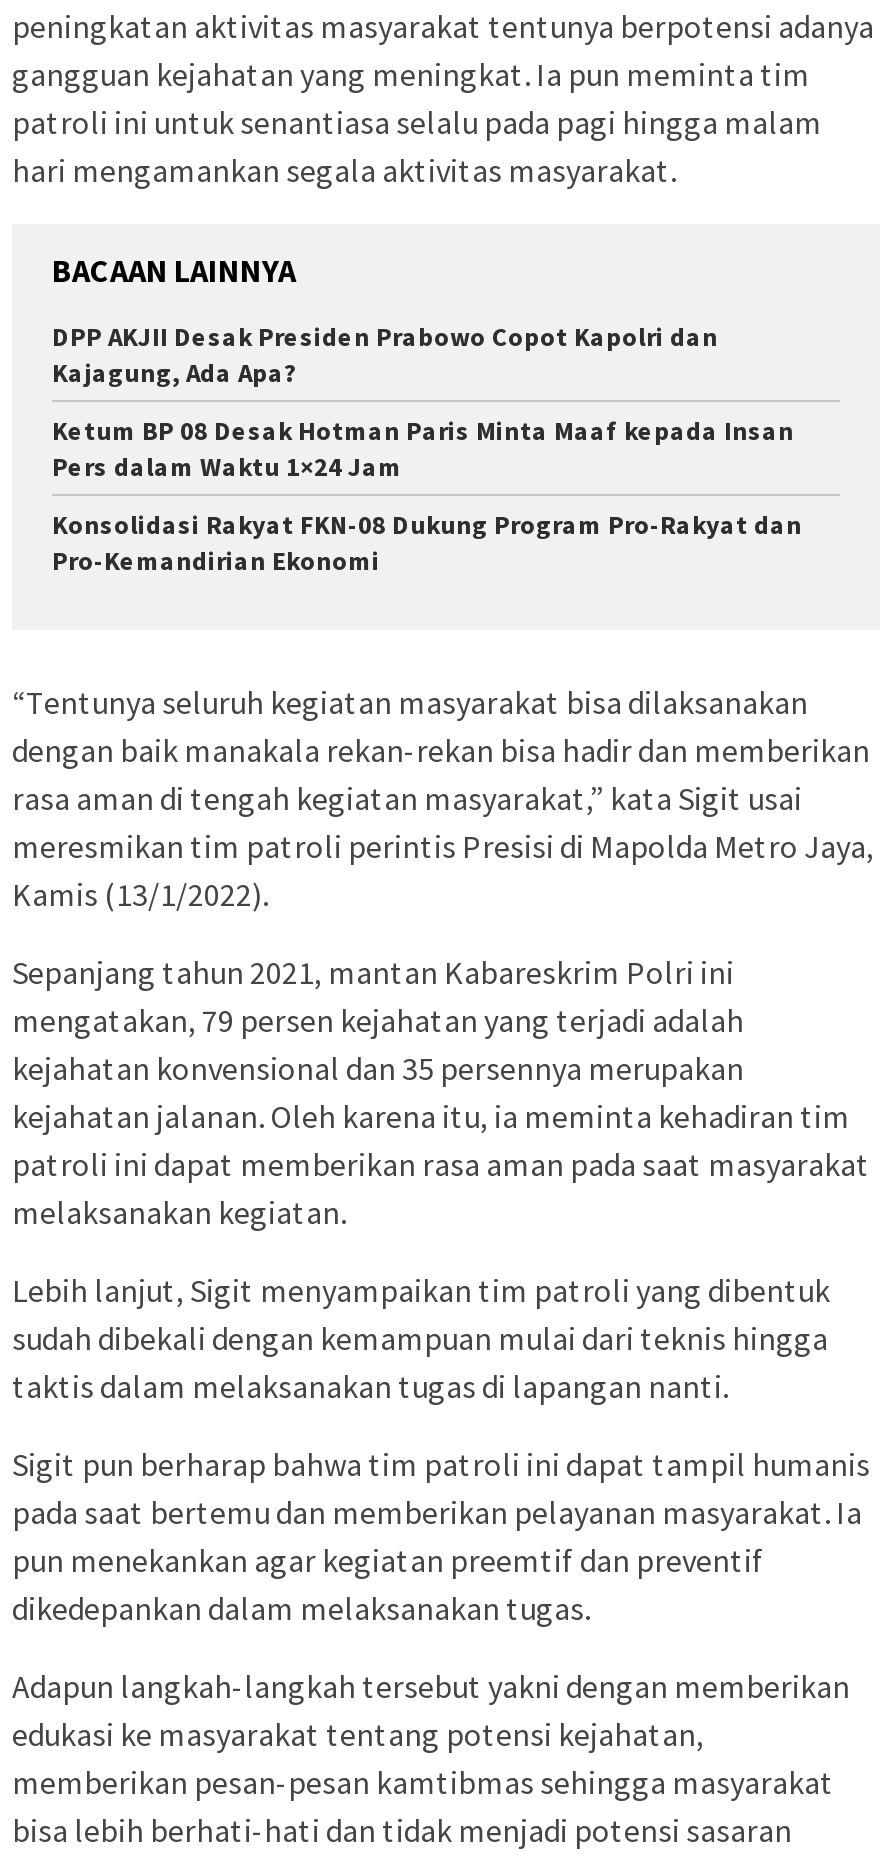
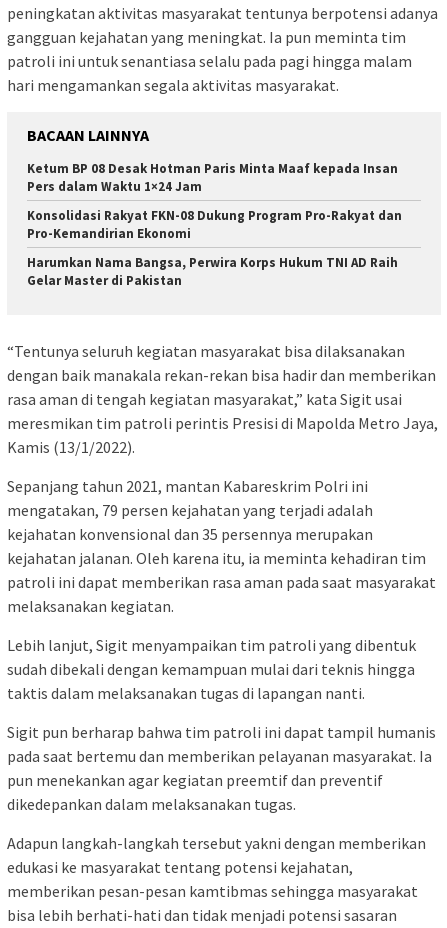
[52,319,718,389] DPP AKJII Desak Presiden Prabowo Copot Kapolri dan | Kajagung, Ada Apa? -> none
moved [52,413,802,577] -> [27,160,402,242]: Ketum BP 08 Desak Hotman Paris Minta Maaf kepada Insan | Pers dalam Waktu 1×24 Jam | Konsolidasi Rakyat FKN-08 Dukung Program Pro-Rakyat dan | Pro-Kemandirian Ekonomi
none -> [27,254,398,289] Harumkan Nama Bangsa, Perwira Korps Hukum TNI AD Raih | Gelar Master di Pakistan

